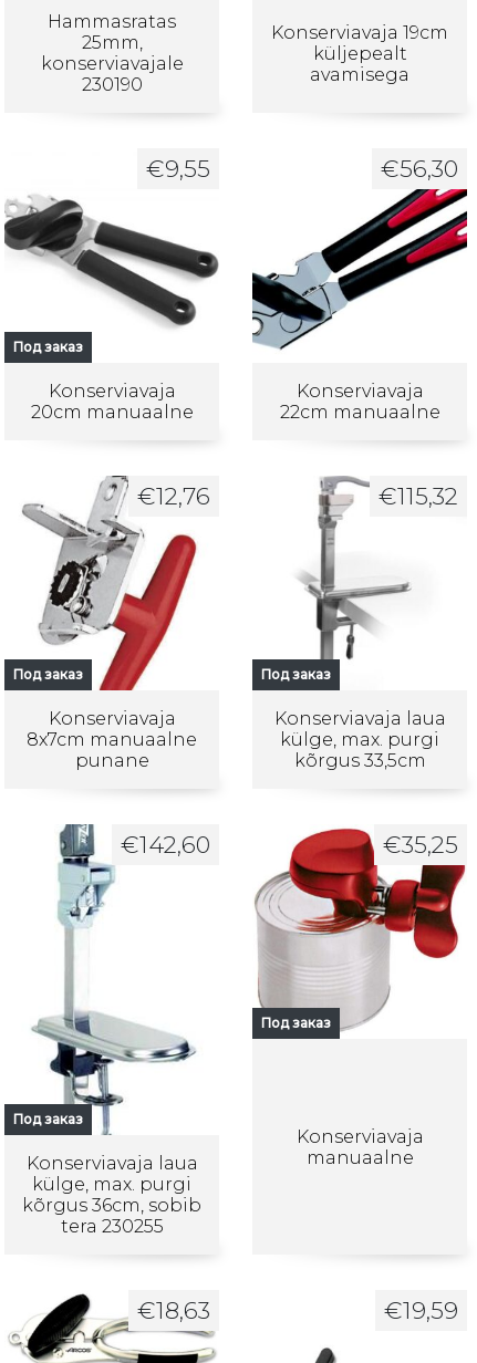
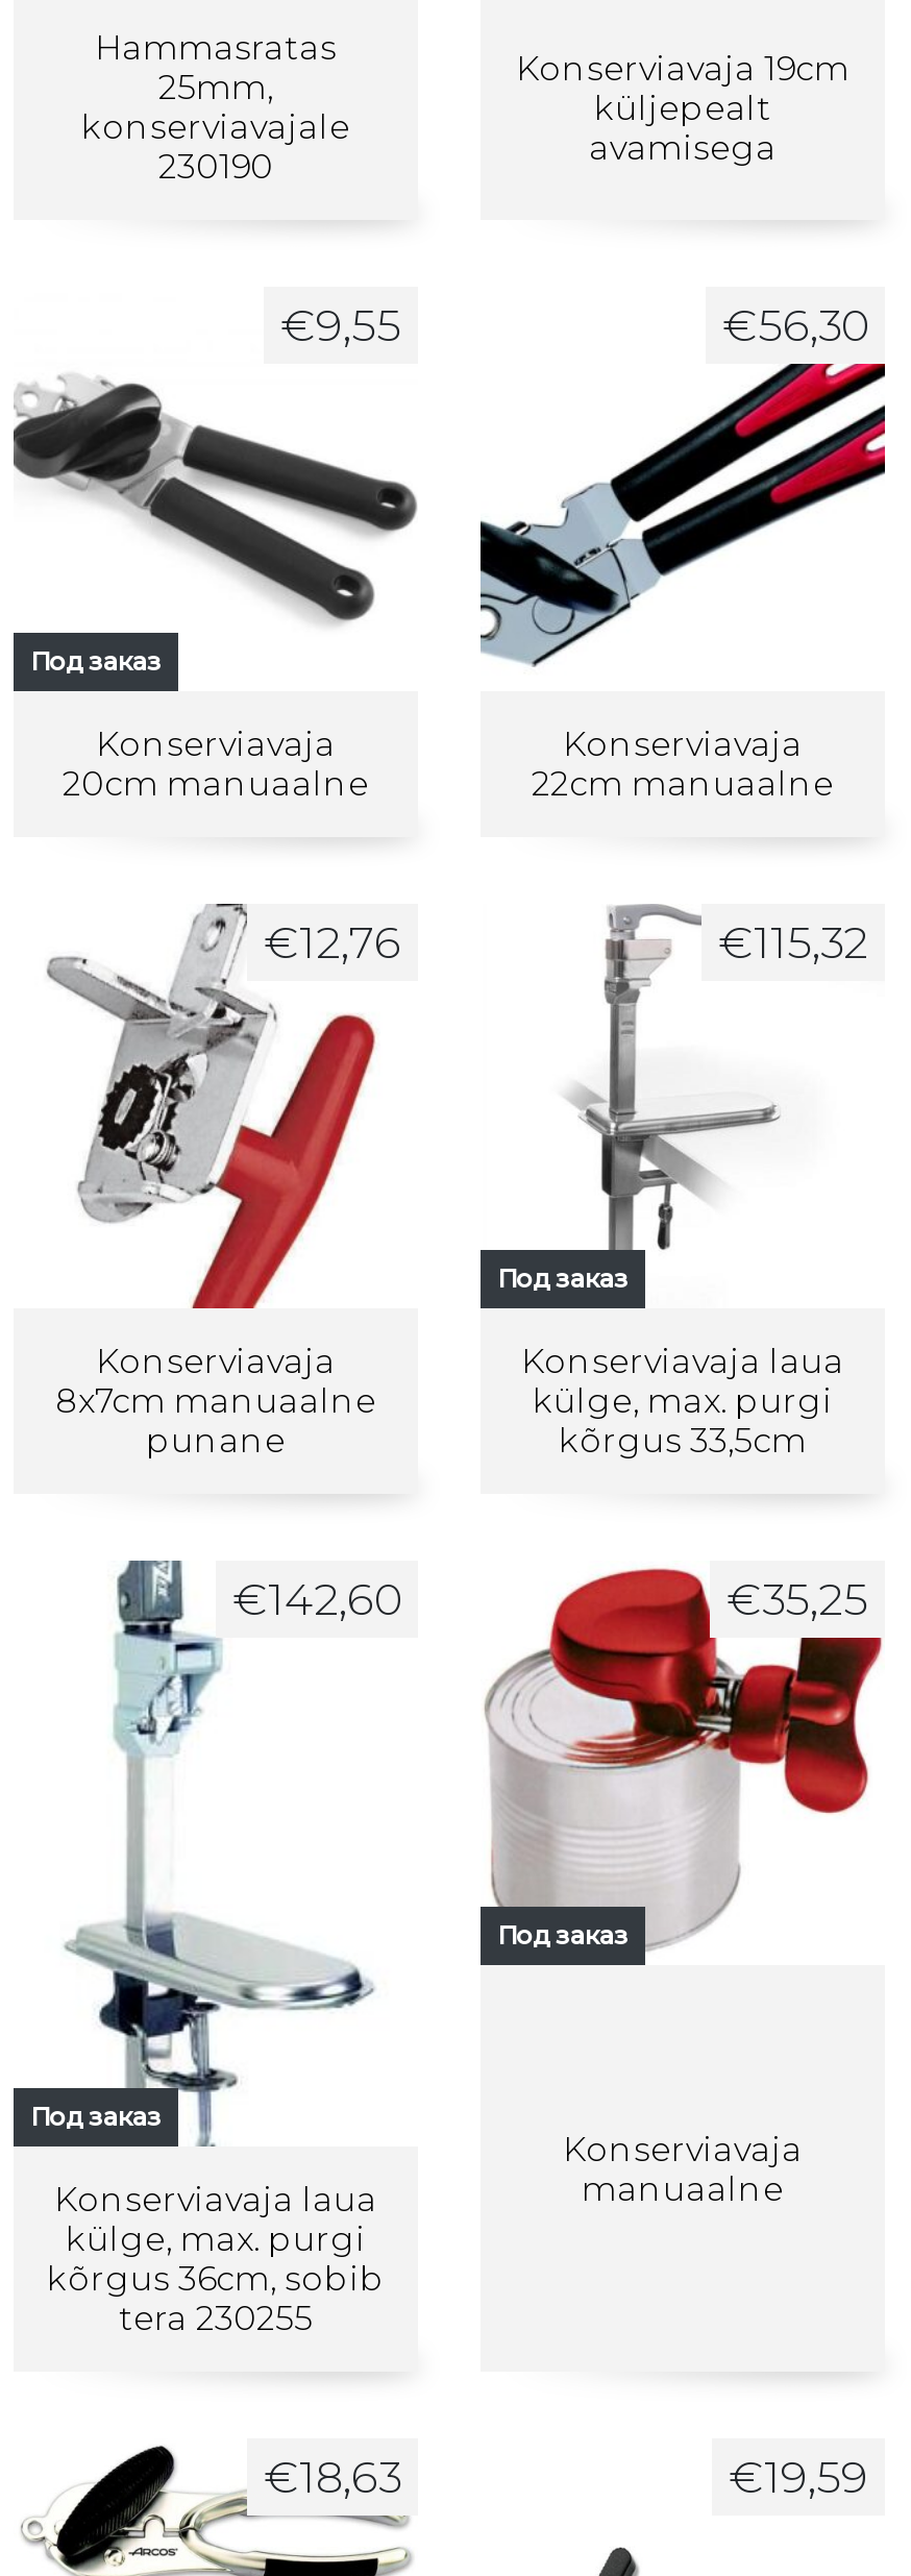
[13,666,83,683] Под заказ -> none

